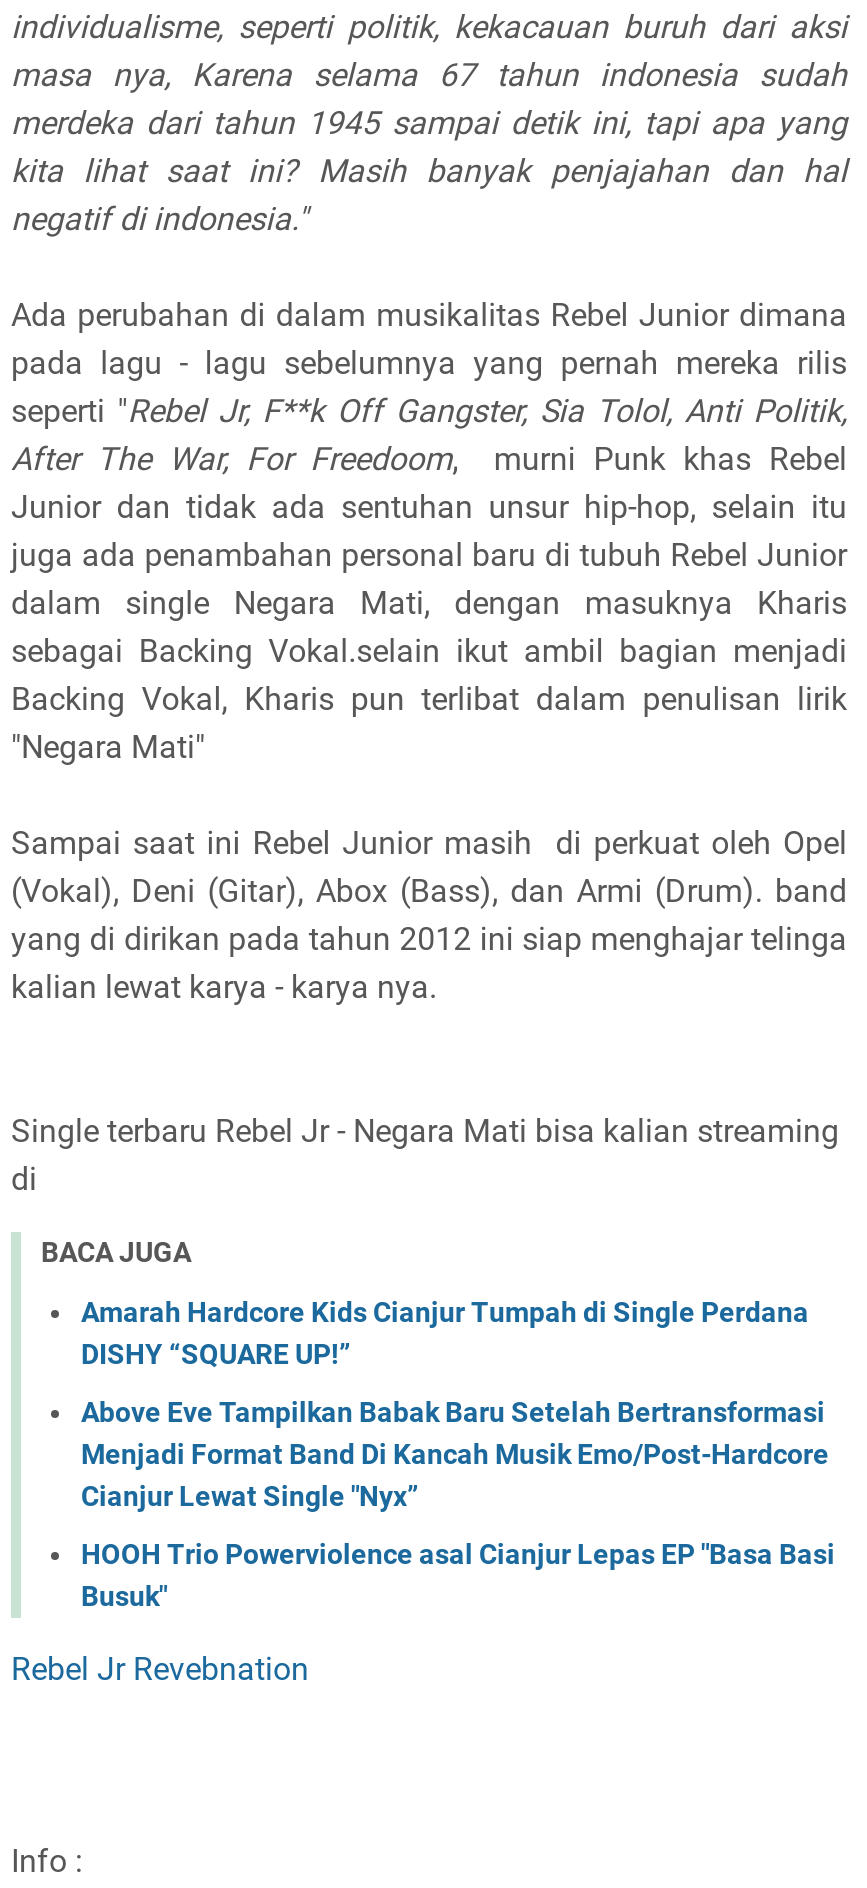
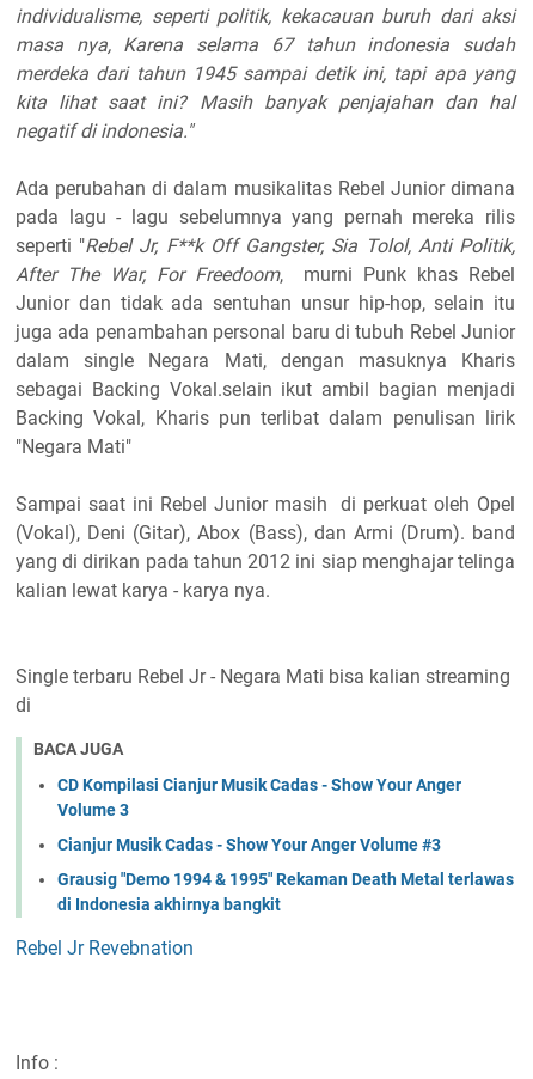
[81,1297,809,1371] Amarah Hardcore Kids Cianjur Tumpah di Single Perdana | DISHY “SQUARE UP!” -> [57,776,461,820] CD Kompilasi Cianjur Musik Cadas - Show Your Anger | Volume 3
[81,1397,829,1513] Above Eve Tampilkan Babak Baru Setelah Bertransformasi | Menjadi Format Band Di Kancah Musik Emo/Post-Hardcore | Cianjur Lewat Single "Nyx” -> [57,835,441,854] Cianjur Musik Cadas - Show Your Anger Volume #3
[81,1539,835,1613] HOOH Trio Powerviolence asal Cianjur Lepas EP "Basa Basi | Busuk" -> [57,870,514,914] Grausig "Demo 1994 & 1995" Rekaman Death Metal terlawas | di Indonesia akhirnya bangkit

